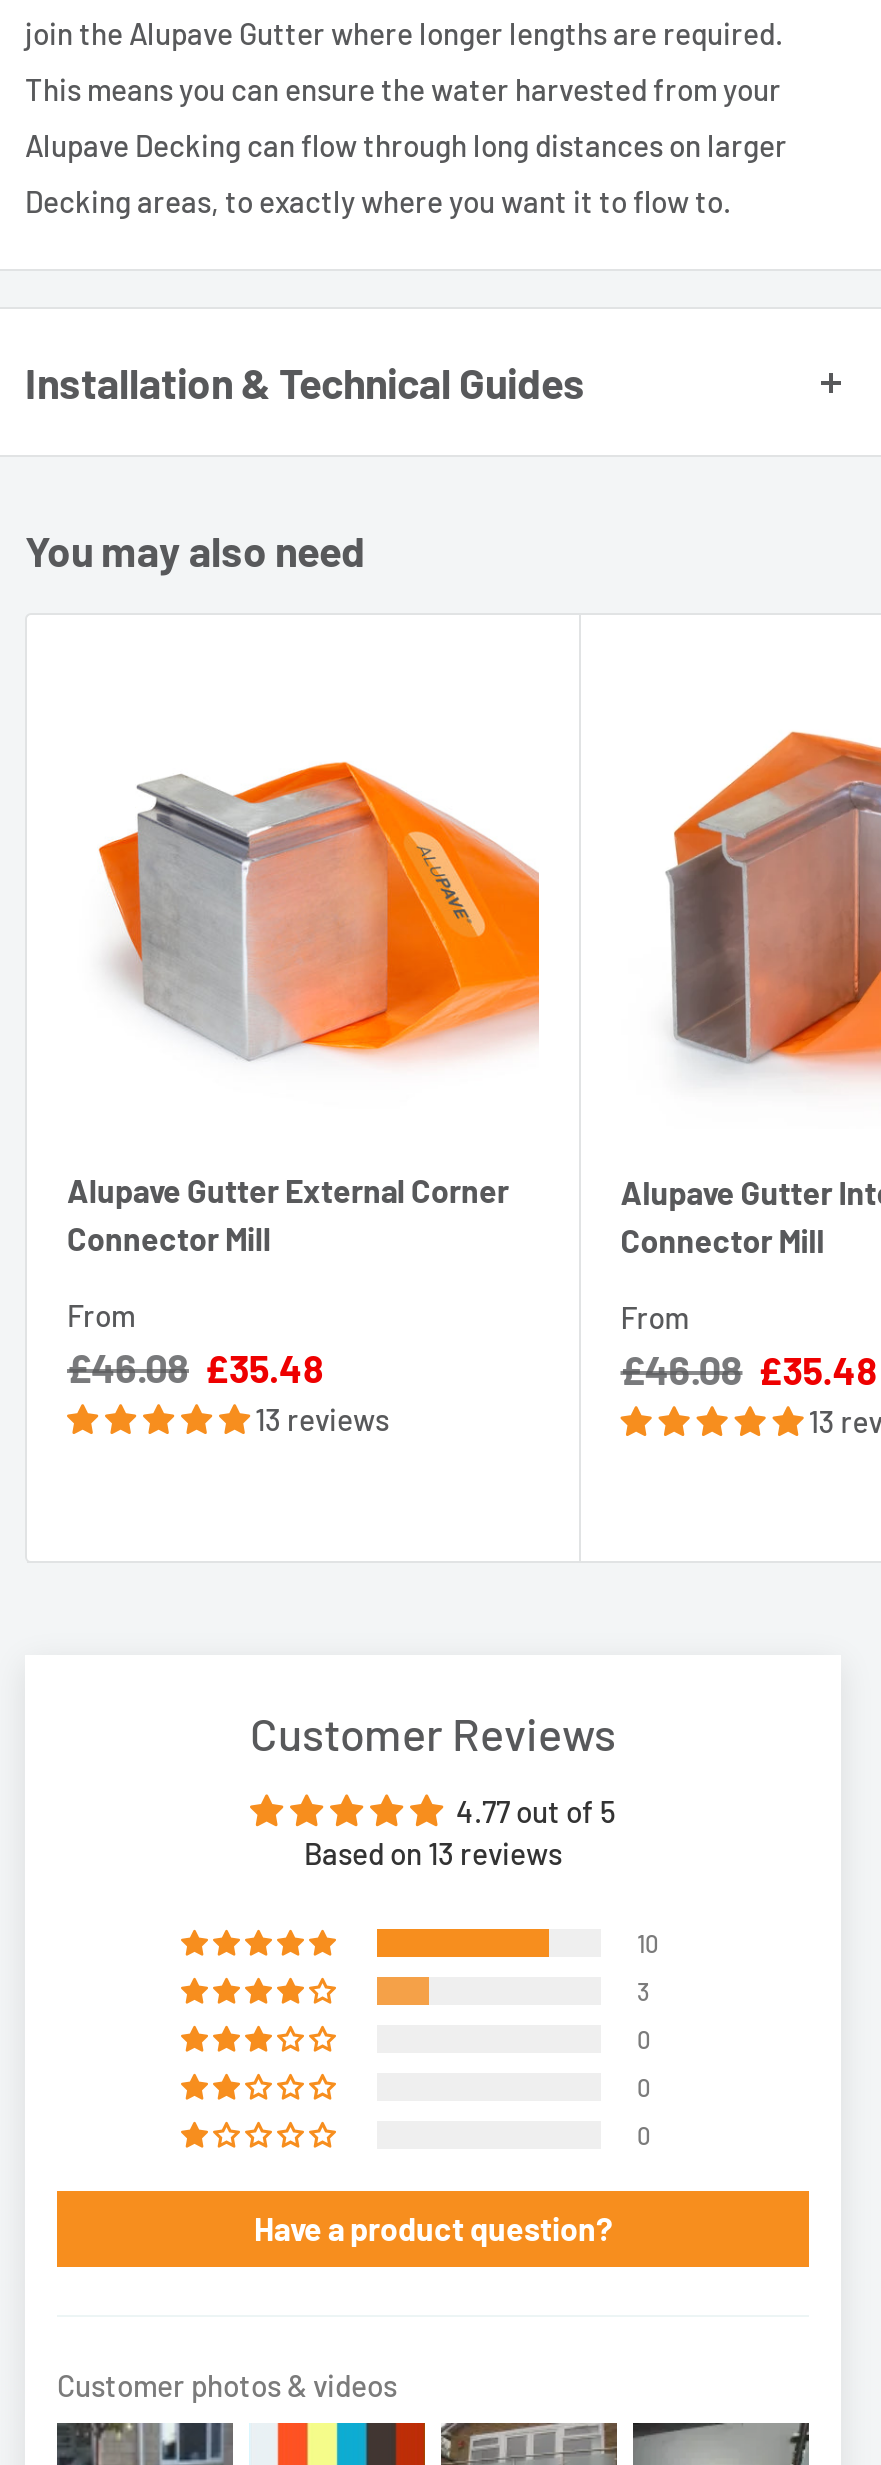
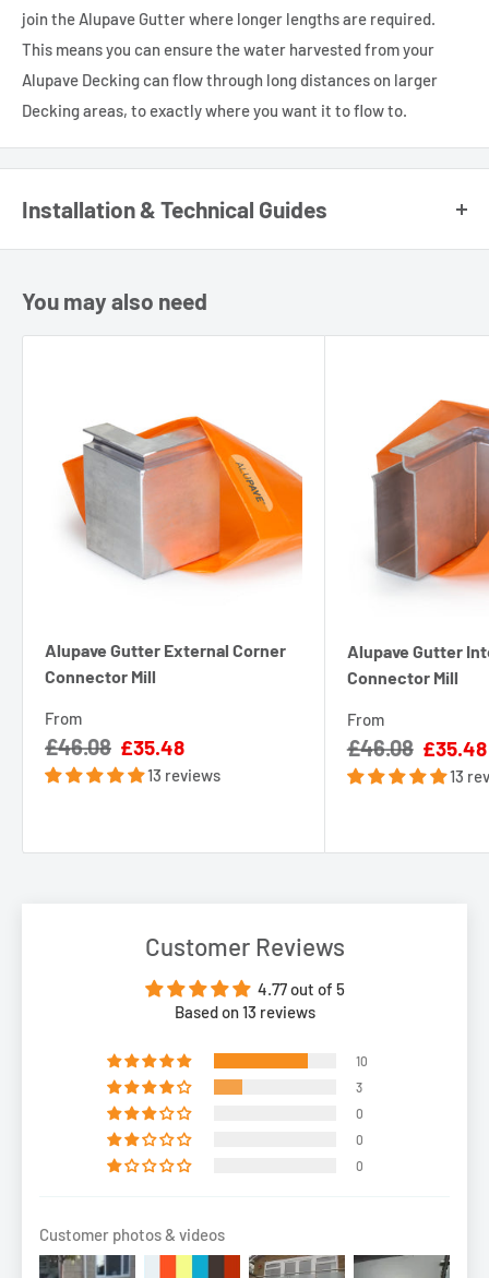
[254,2210,612,2248] Have a product question? -> none

